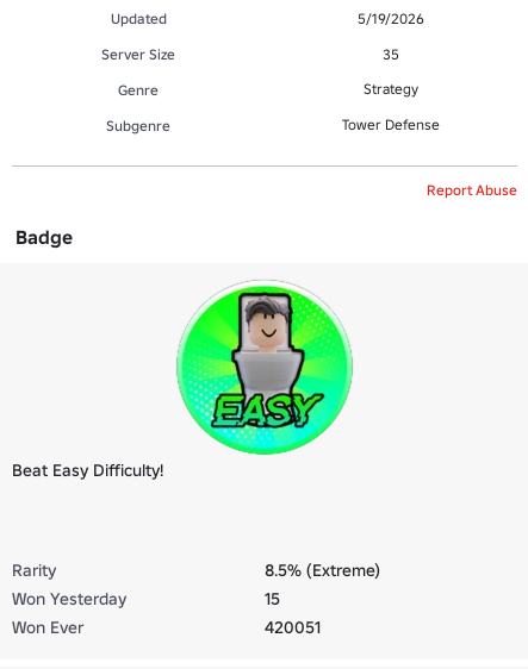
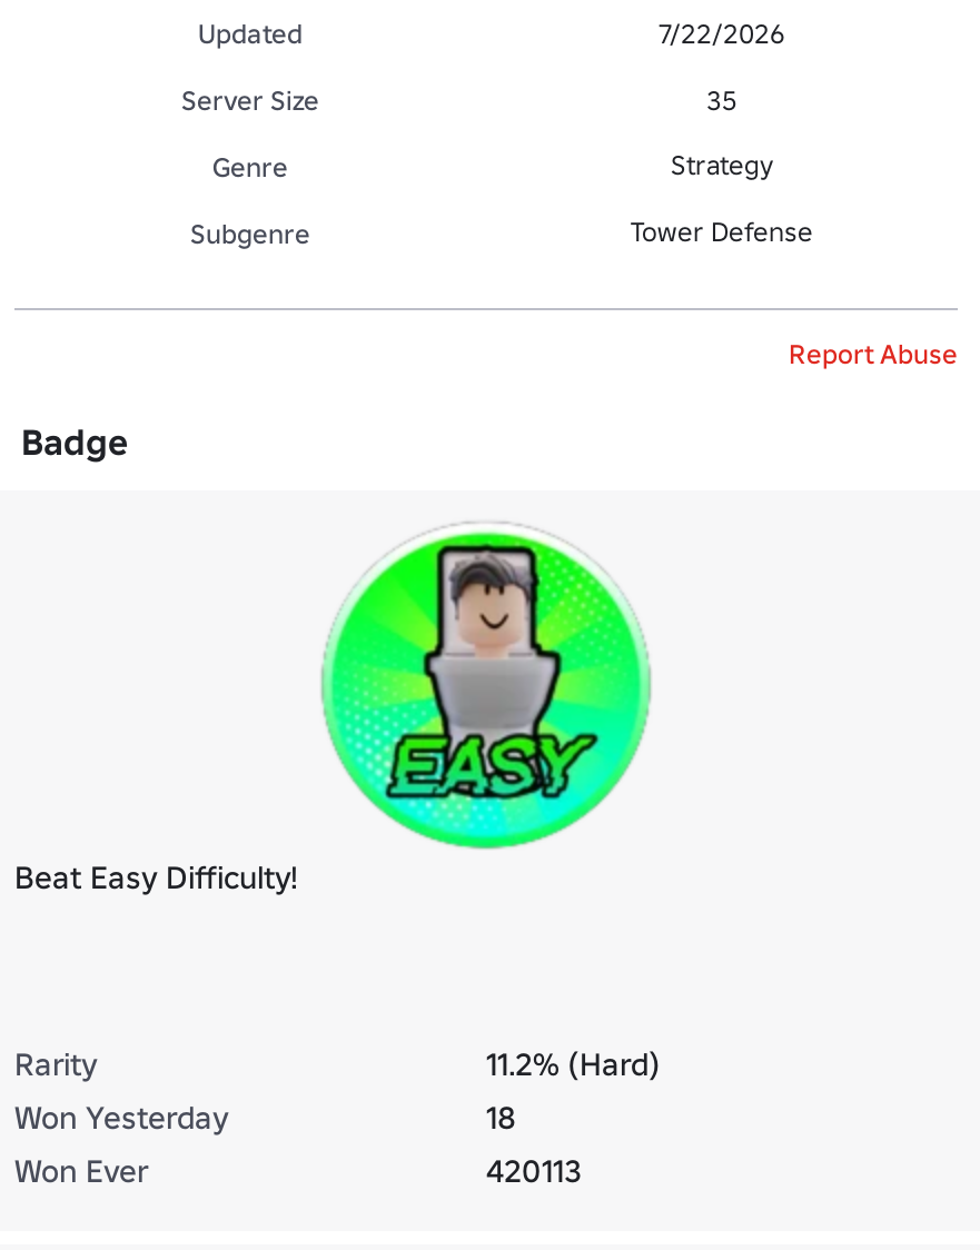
[358,9,424,27] 5/19/2026 -> [659,16,785,49] 7/22/2026
[265,559,380,580] 8.5% (Extreme) -> [486,1043,660,1083] 11.2% (Hard)
[265,587,280,609] 15 -> [486,1097,515,1137] 18
[265,616,321,637] 420051 -> [486,1150,582,1190] 420113

